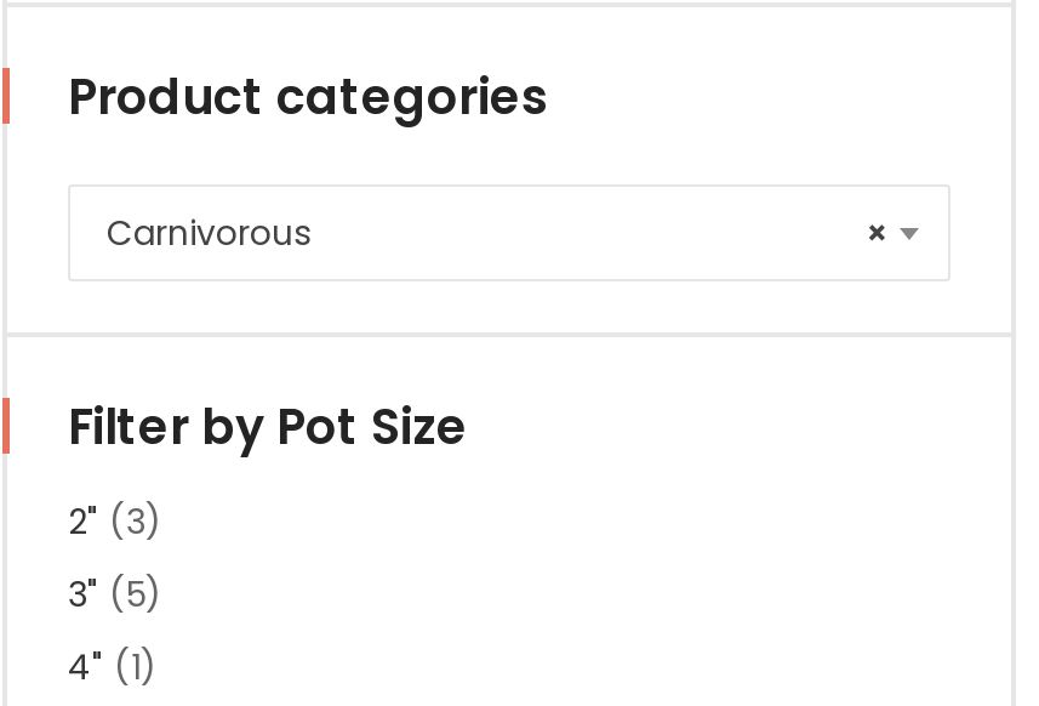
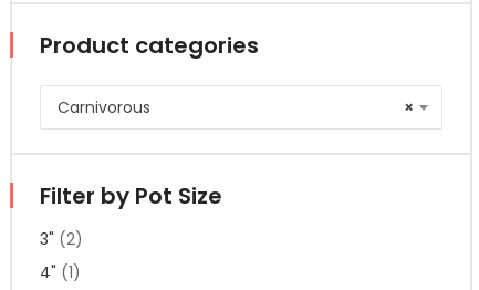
[68,498,162,620] 2" (3) | 3" (5) -> [40,228,83,251] 3" (2)

